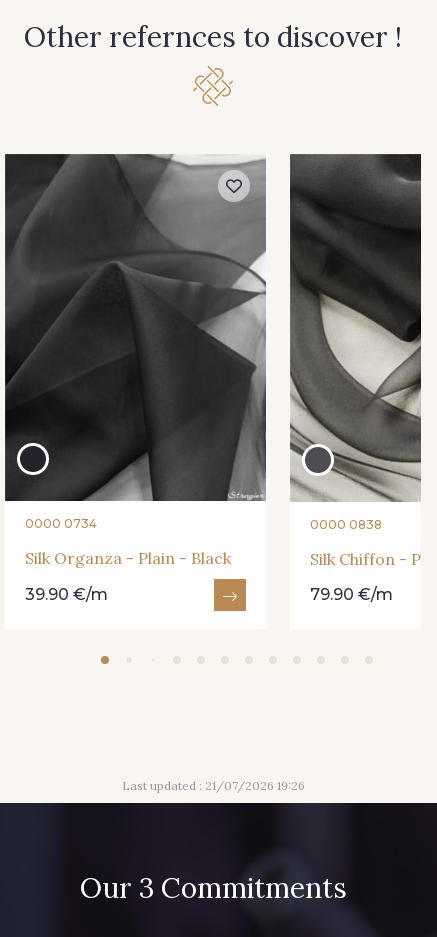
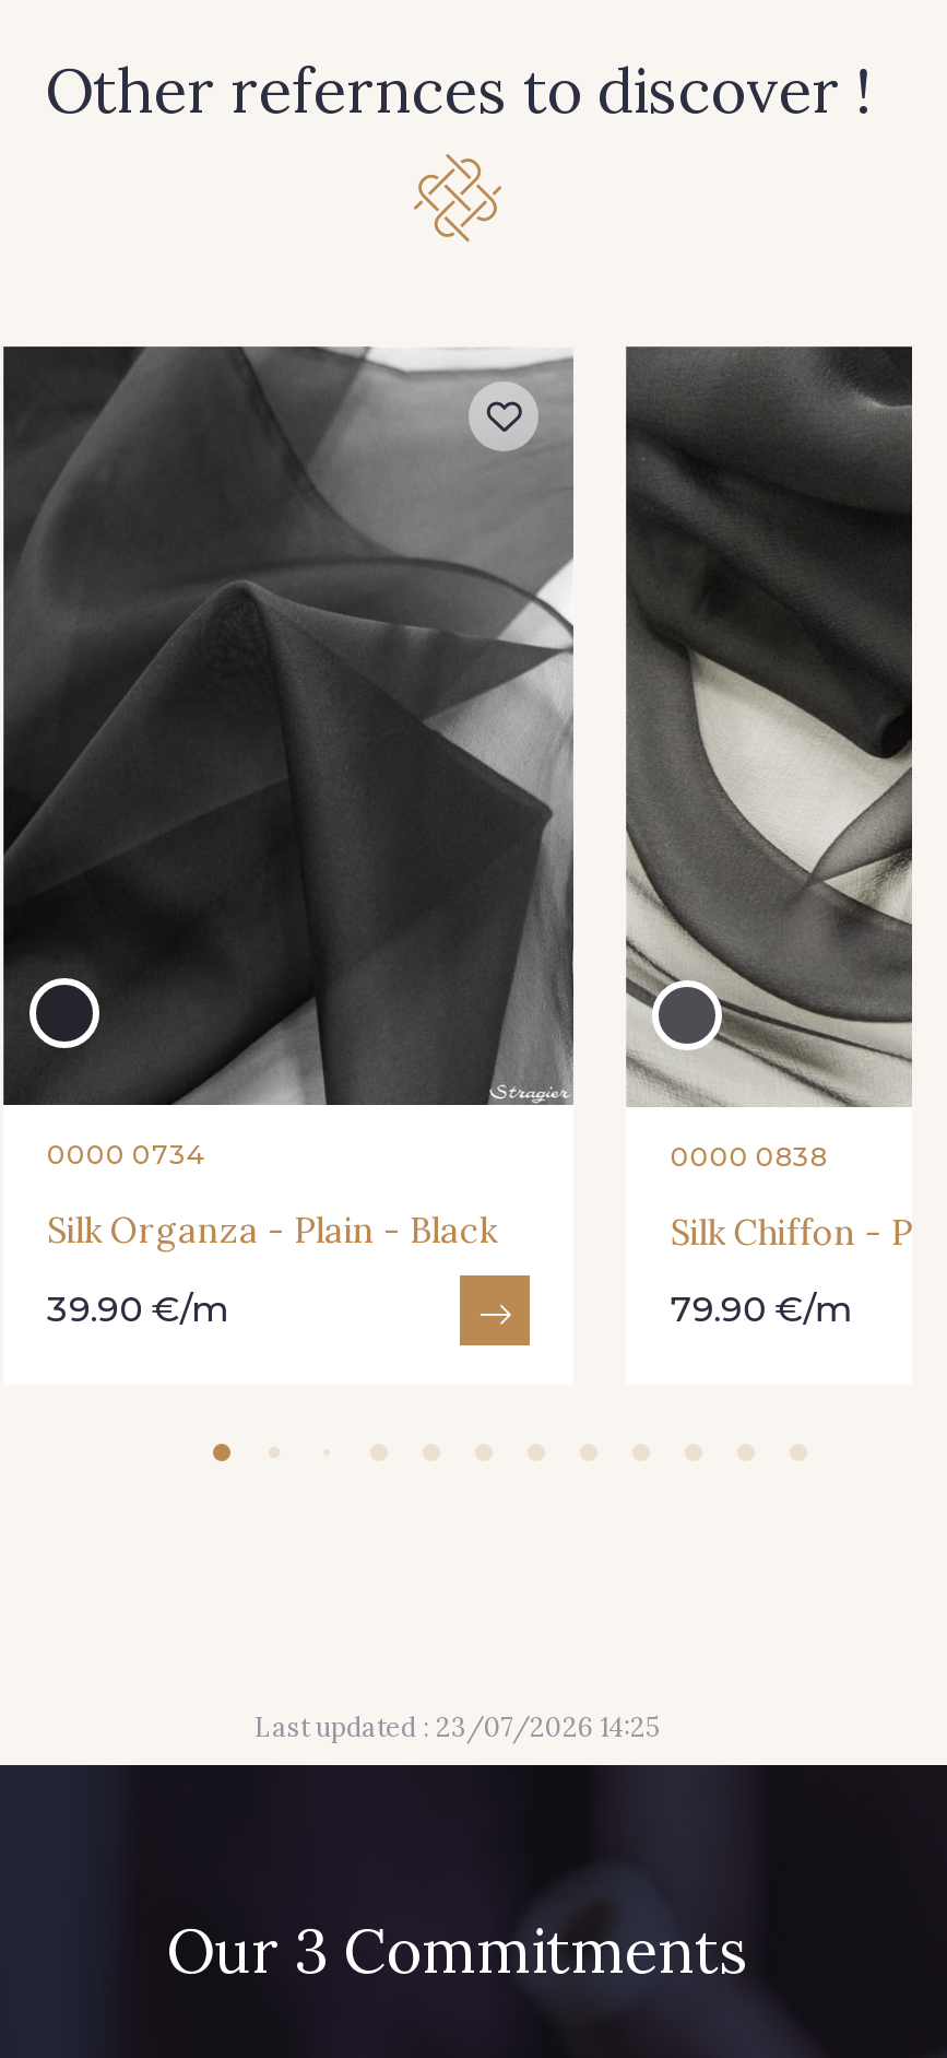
[121,778,304,793] Last updated : 21/07/2026 19:26 -> [254,1712,661,1744] Last updated : 23/07/2026 14:25

